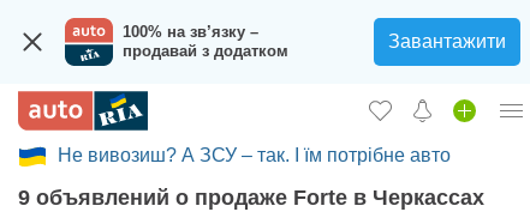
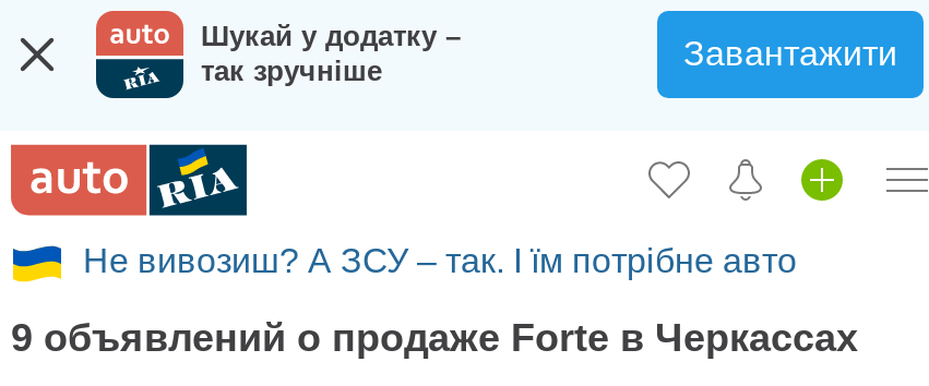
[123,23,288,60] 100% на зв’язку – | продавай з додатком -> [201,20,461,87] Шукай у додатку – | так зручніше

